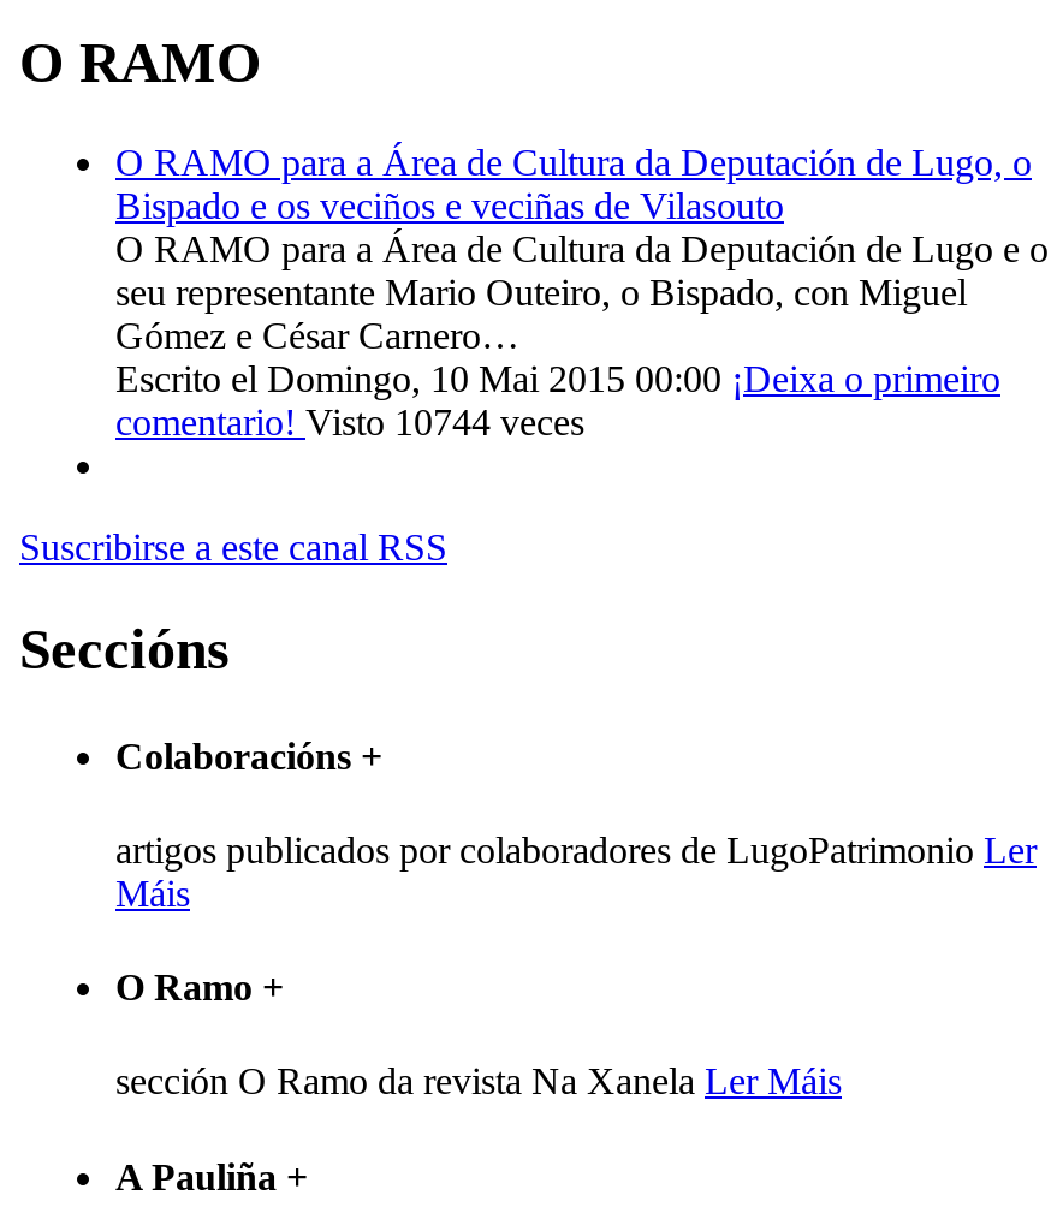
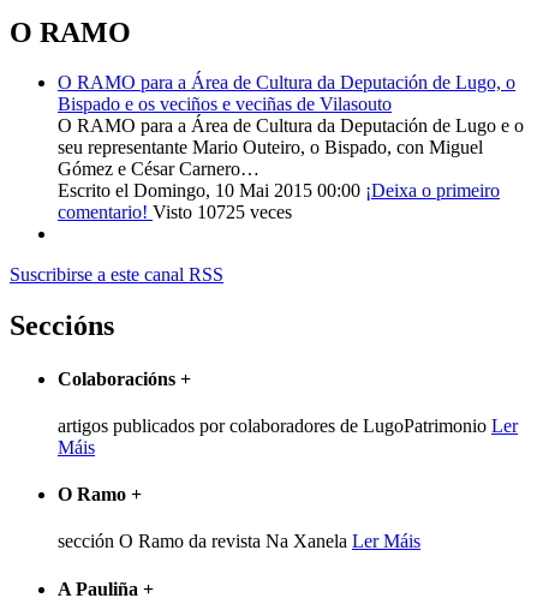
[115,403,584,444] comentario! Visto 10744 veces -> [58,202,292,223] comentario! Visto 10725 veces

